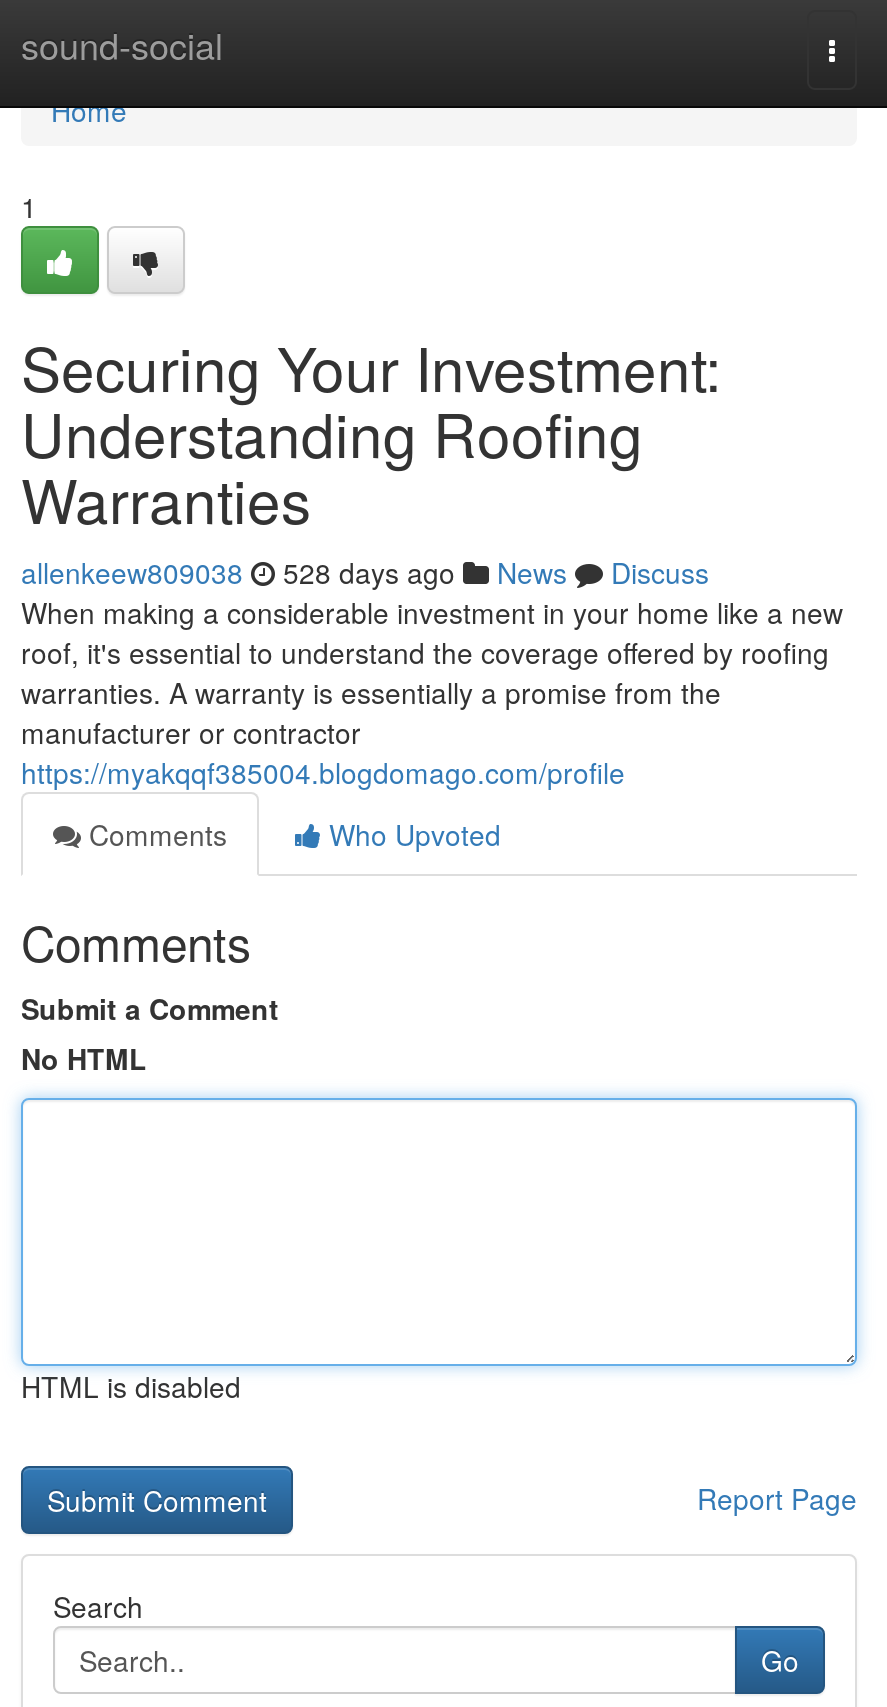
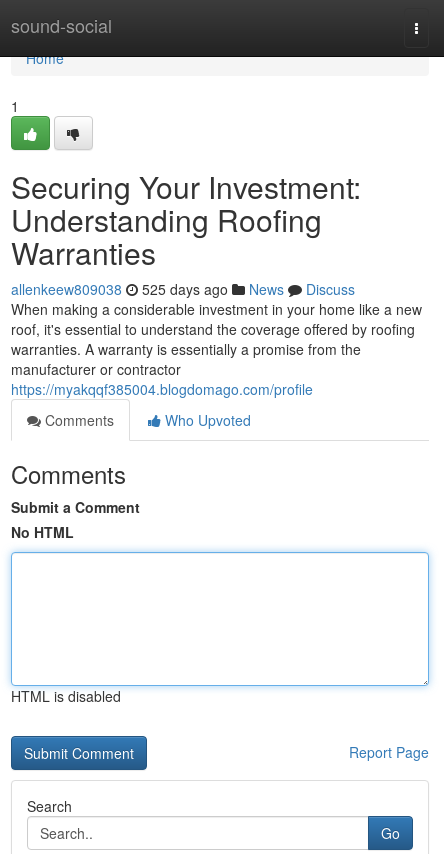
[21,552,709,592] allenkeew809038 528 days ago News Discuss -> [11,279,355,299] allenkeew809038 525 days ago News Discuss

